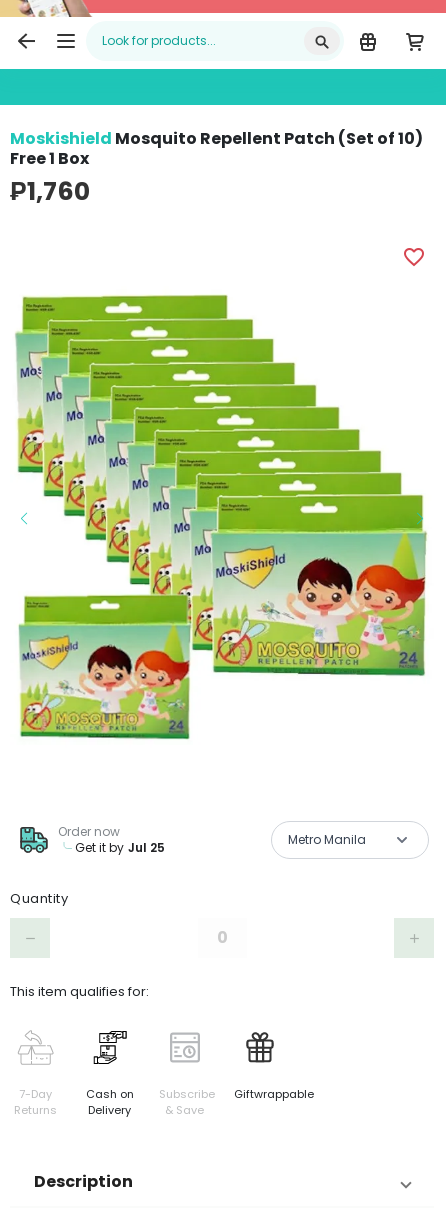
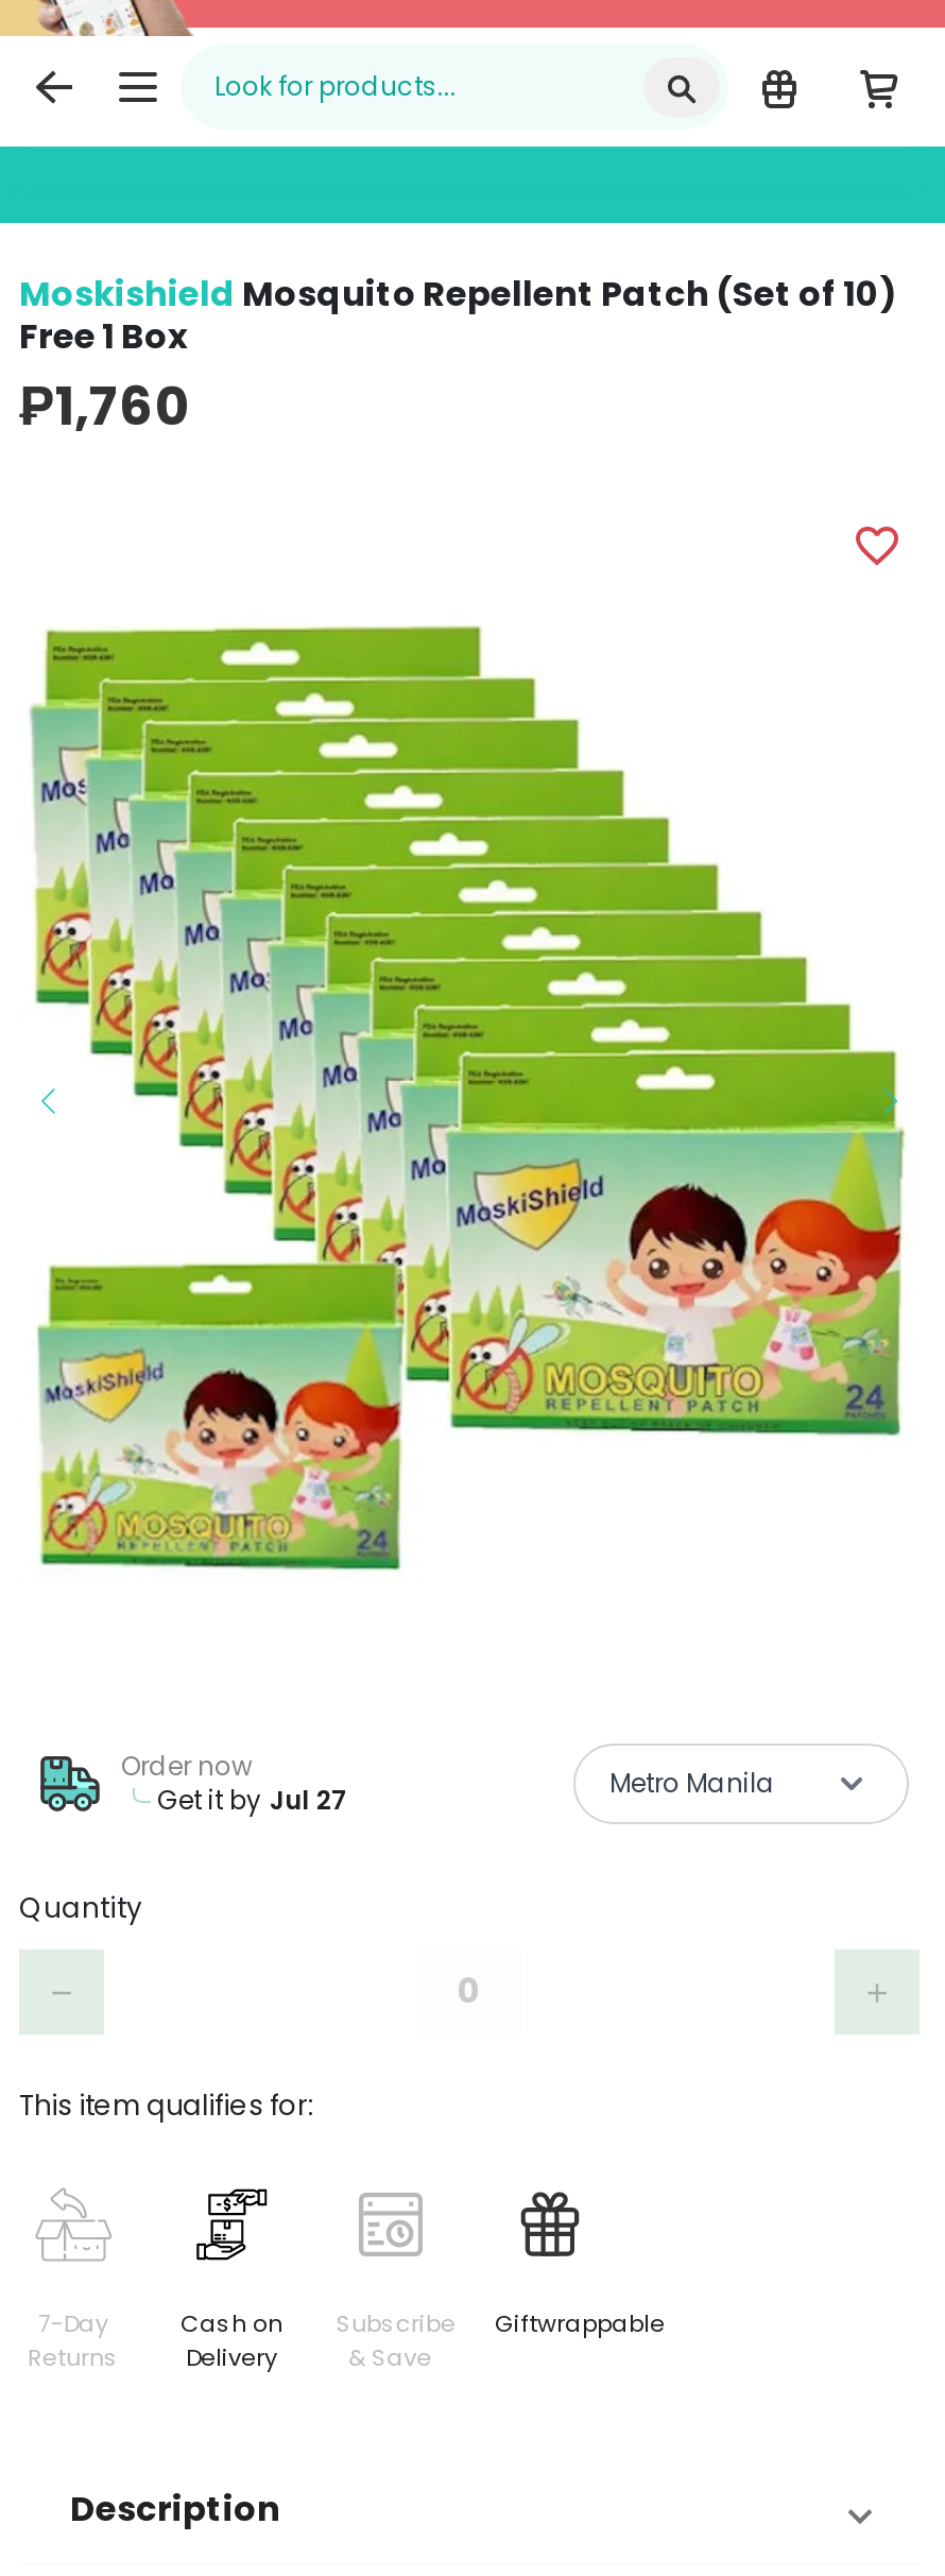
[75,839,165,856] Get it by Jul 25 -> [157,1782,348,1818] Get it by Jul 27

